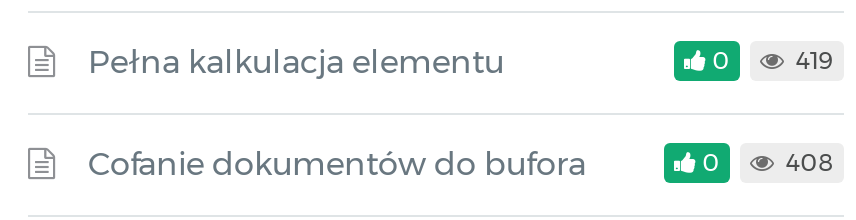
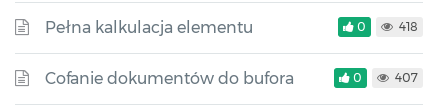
[790,45,834,75] 419 -> [396,19,418,34] 418
[780,147,834,177] 408 -> [392,70,418,85] 407

